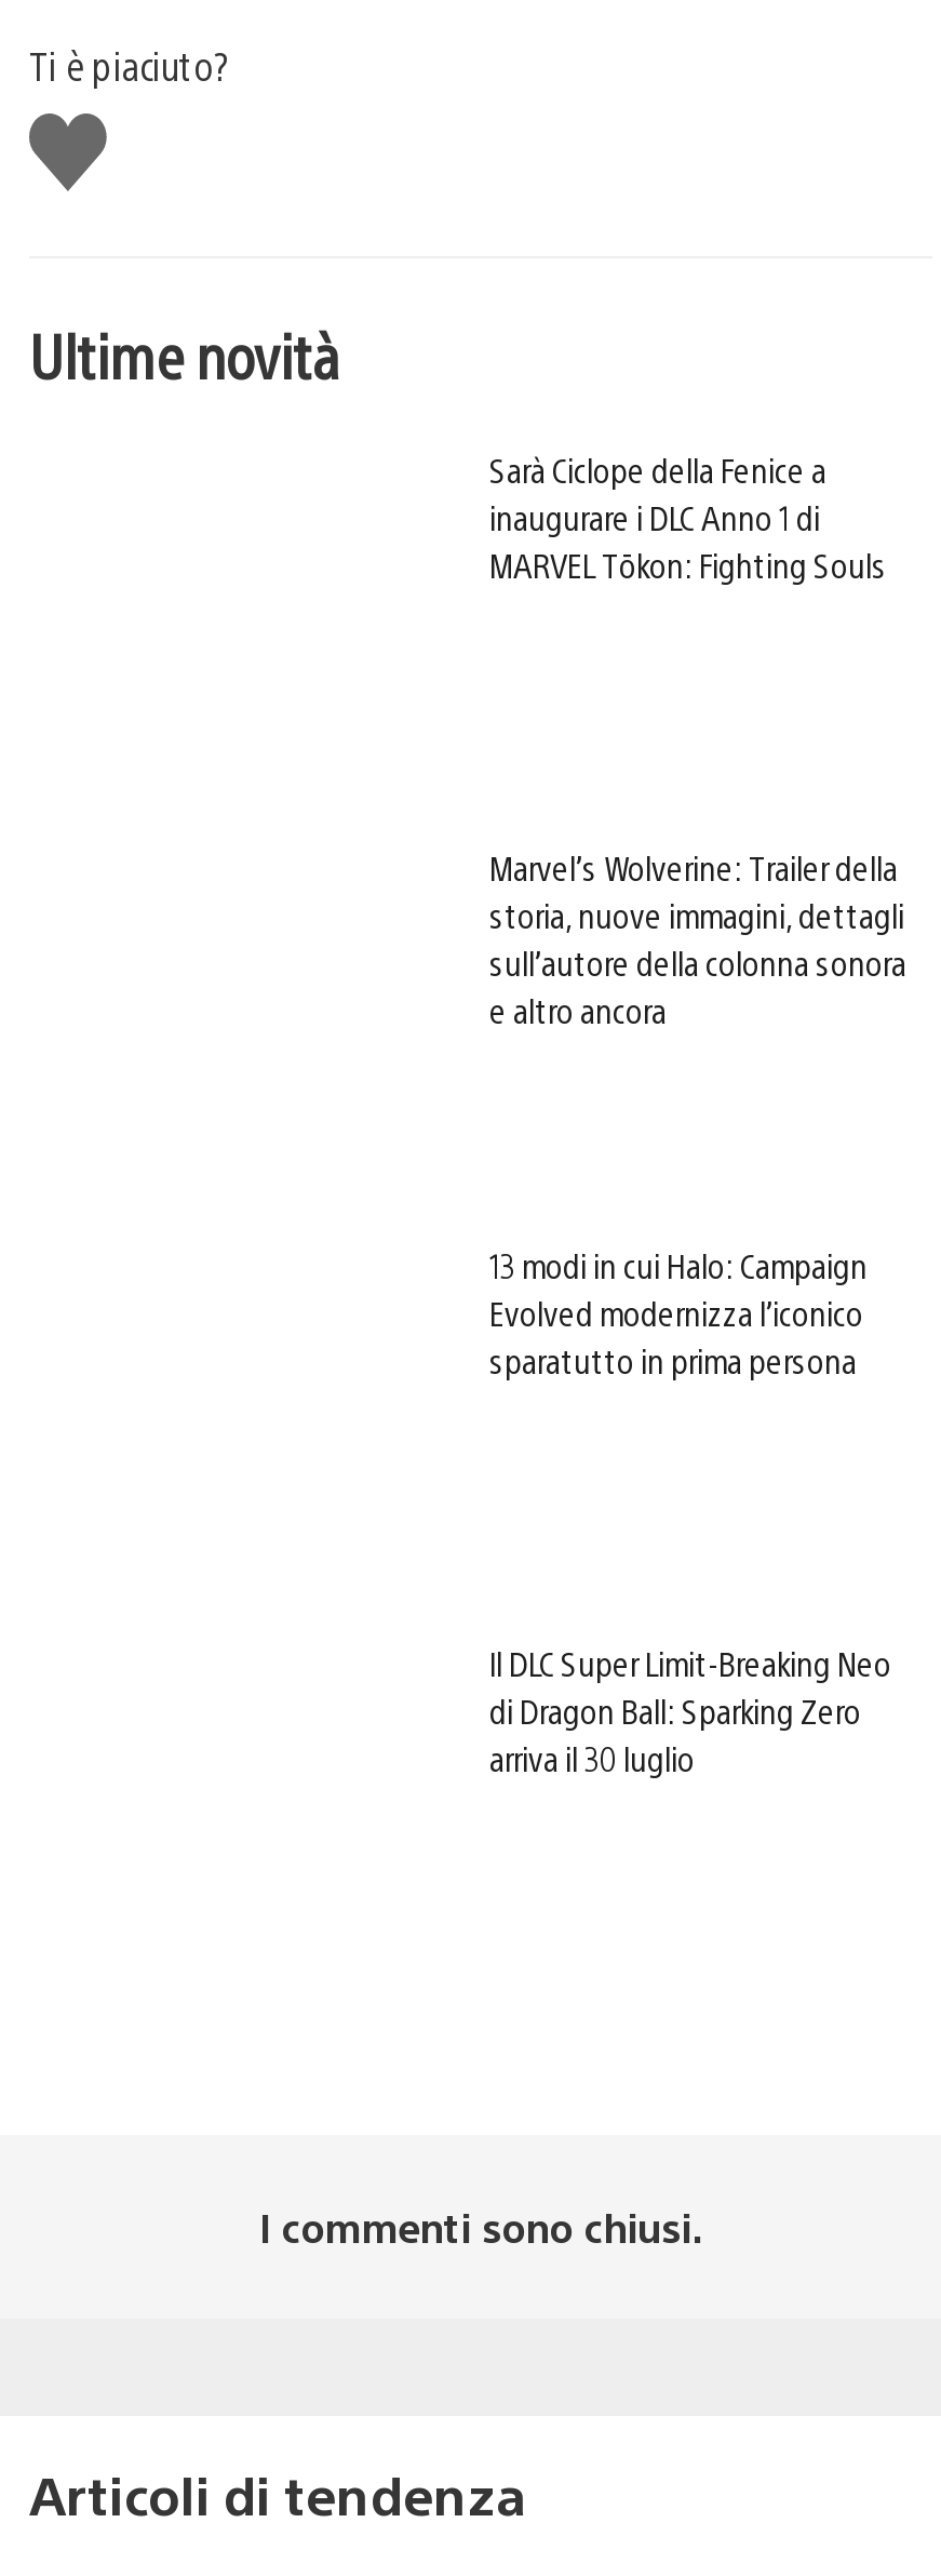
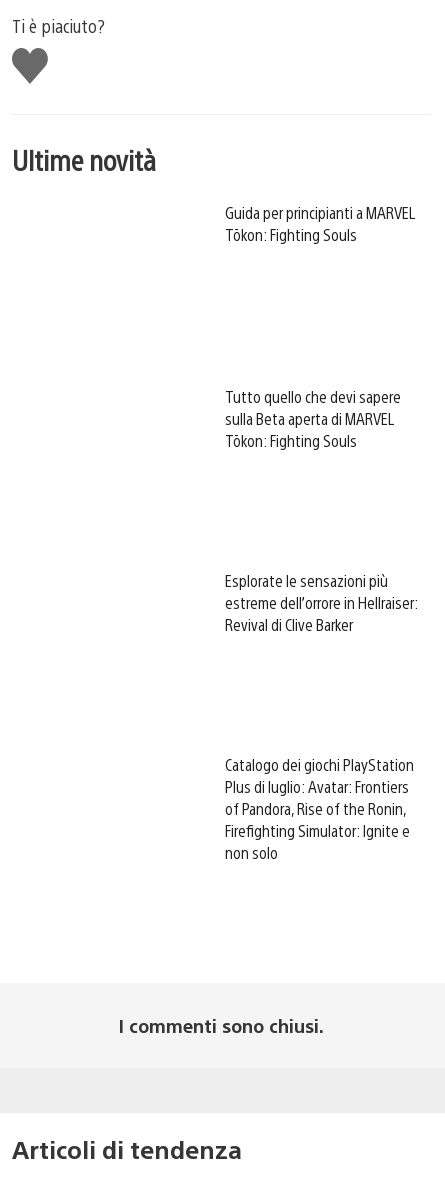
[489,446,887,587] Sarà Ciclope della Fenice a | inaugurare i DLC Anno 1 di | MARVEL Tōkon: Fighting Souls -> [225,202,415,245] Guida per principianti a MARVEL | Tōkon: Fighting Souls
[489,844,906,1032] Marvel’s Wolverine: Trailer della | storia, nuove immagini, dettagli | sull’autore della colonna sonora | e altro ancora -> [225,386,401,451] Tutto quello che devi sapere | sulla Beta aperta di MARVEL | Tōkon: Fighting Souls
[489,1242,868,1382] 13 modi in cui Halo: Campaign | Evolved modernizza l’iconico | sparatutto in prima persona -> [225,570,418,635] Esplorate le sensazioni più | estreme dell’orrore in Hellraiser: | Revival di Clive Barker
[489,1639,891,1780] Il DLC Super Limit-Breaking Neo | di Dragon Ball: Sparking Zero | arriva il 30 luglio -> [225,754,414,863] Catalogo dei giochi PlayStation | Plus di luglio: Avatar: Frontiers | of Pandora, Rise of the Ronin, | Firefighting Simulator: Ignite e | non solo

